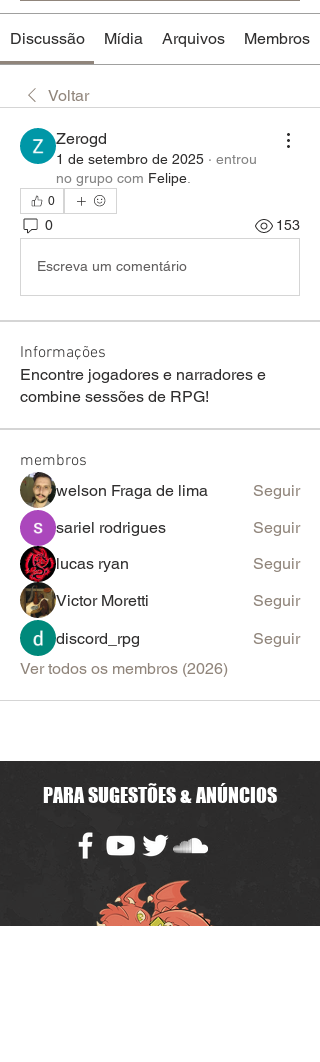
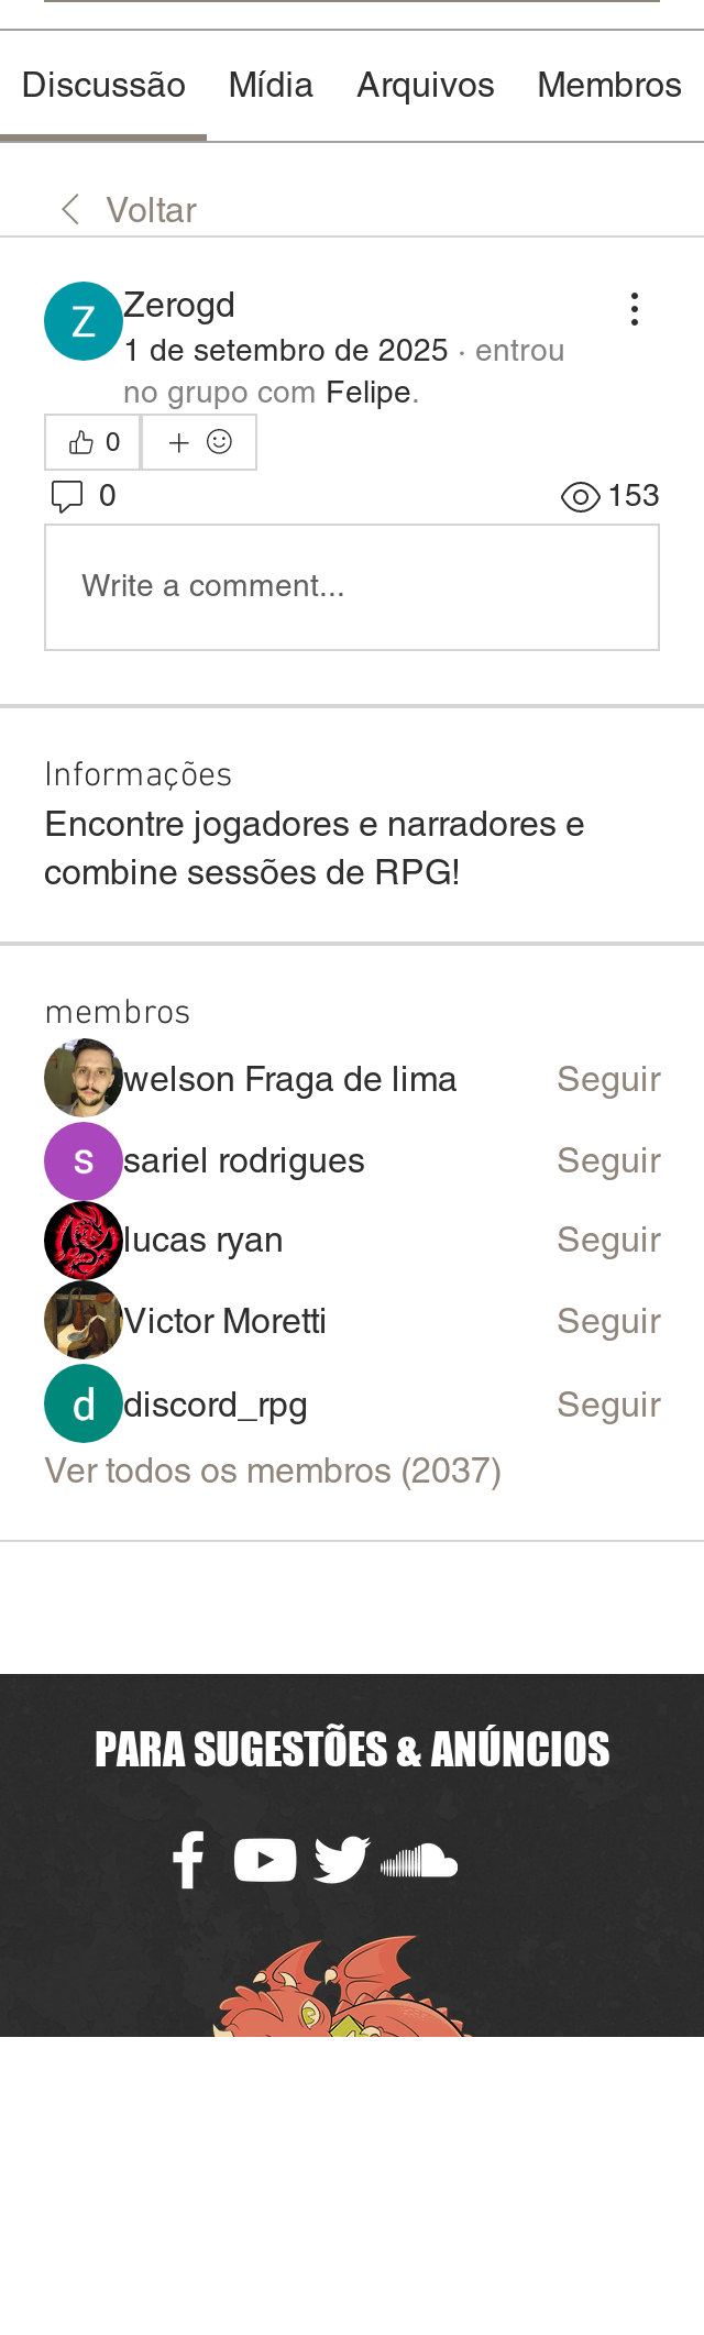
[37,258,187,274] Escreva um comentário -> [81,568,345,603] Write a comment...
[20,659,228,678] Ver todos os membros (2026) -> [44,1449,502,1491] Ver todos os membros (2037)

